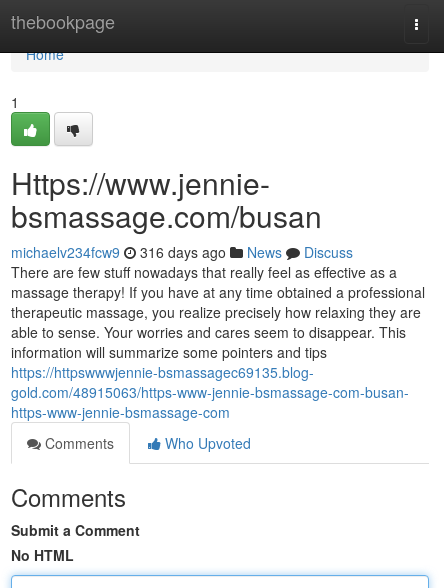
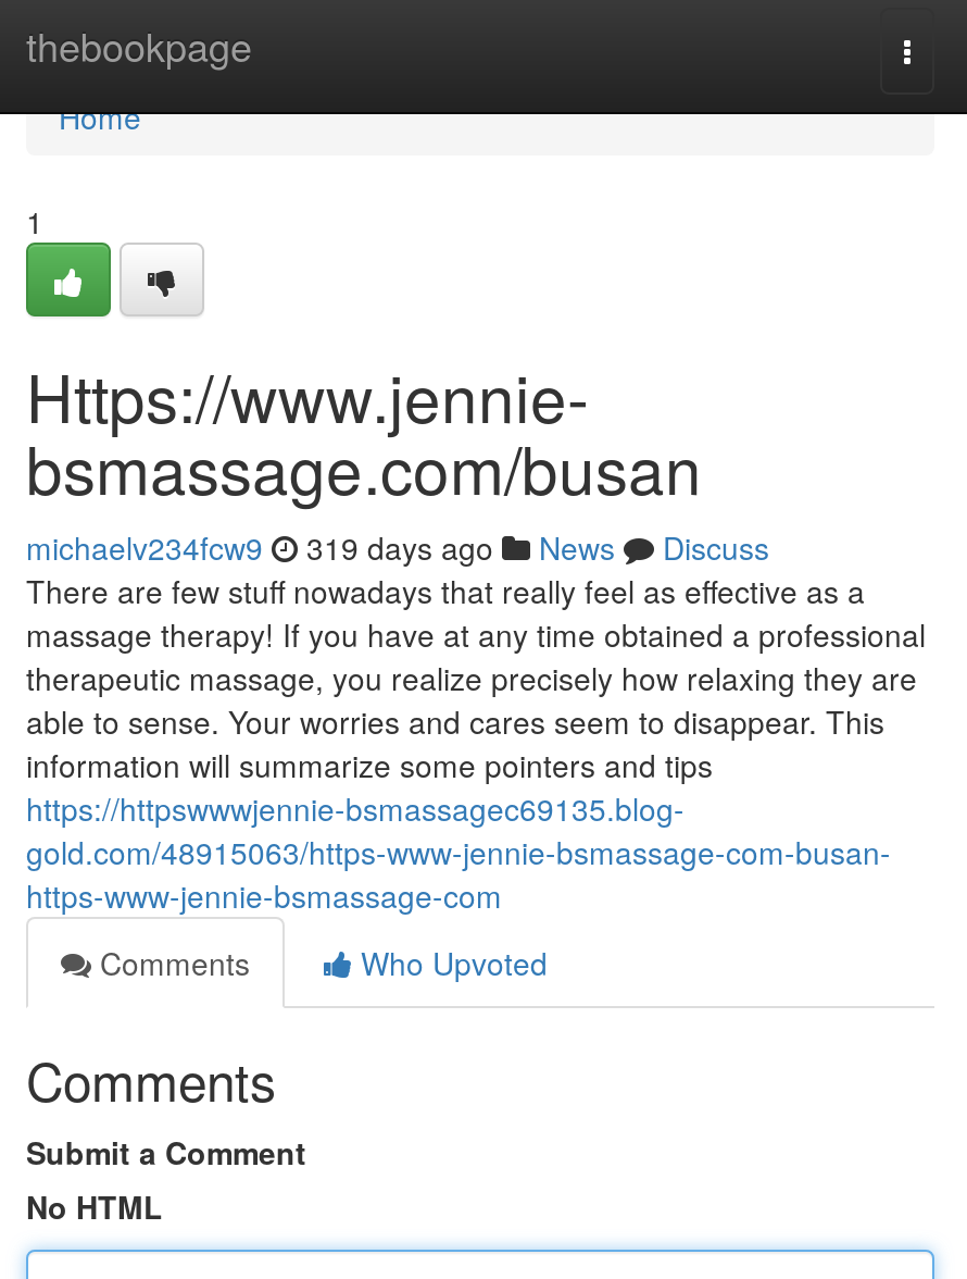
[11,242,353,262] michaelv234fcw9 316 days ago News Discuss -> [26,525,769,569] michaelv234fcw9 319 days ago News Discuss

